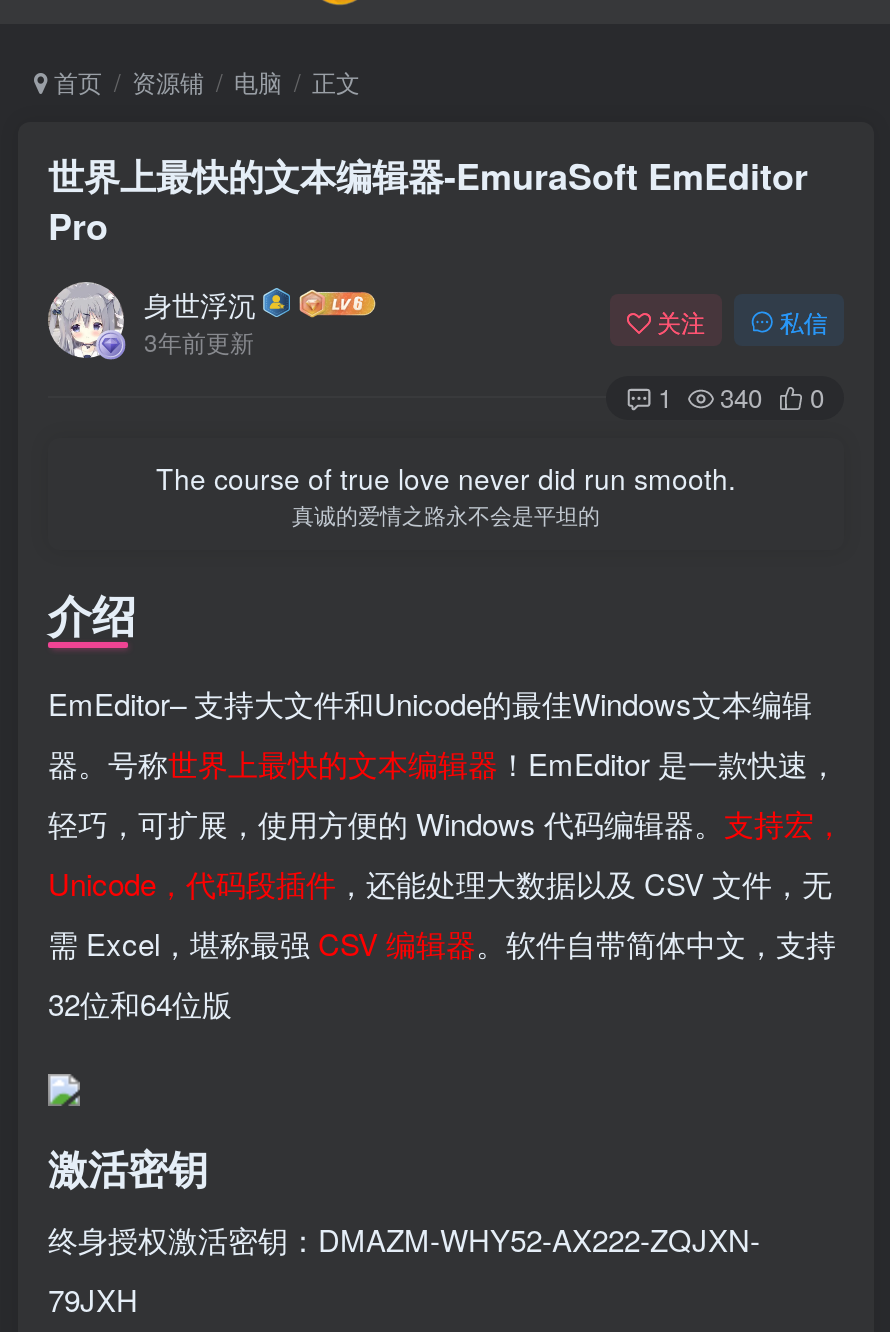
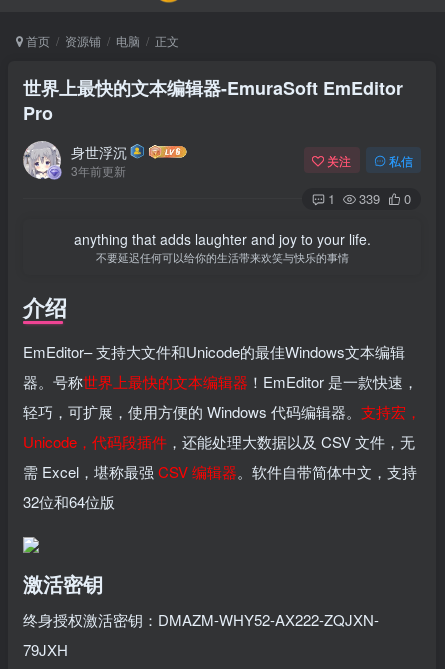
[658,378,824,416] 1 340 0 -> [328,189,411,208] 1 339 0
[156,458,736,530] The course of true love never did run smooth. | 真诚的爱情之路永不会是平坦的 -> [73,229,370,265] anything that adds laughter and joy to your life. | 不要延迟任何可以给你的生活带来欢笑与快乐的事情

